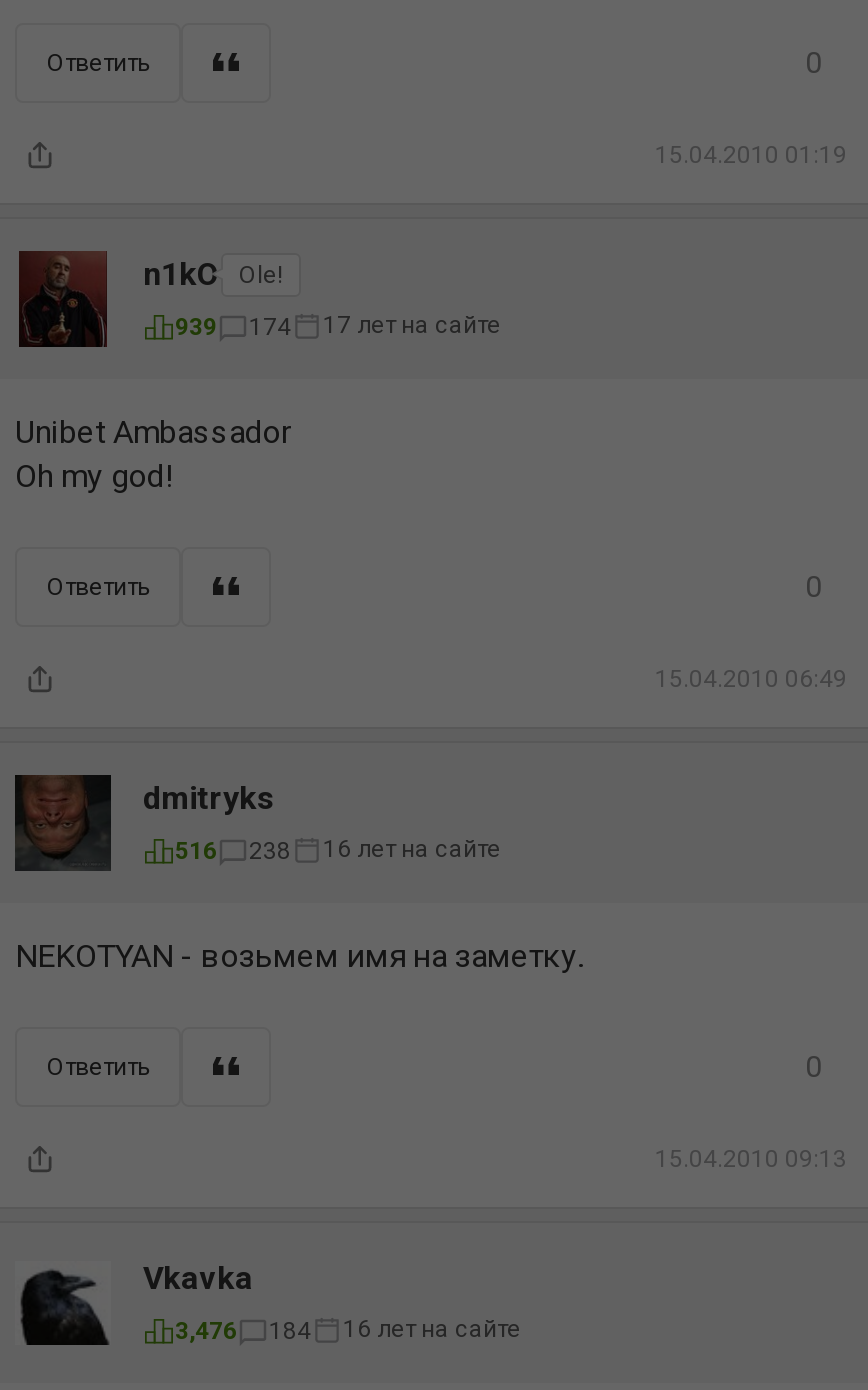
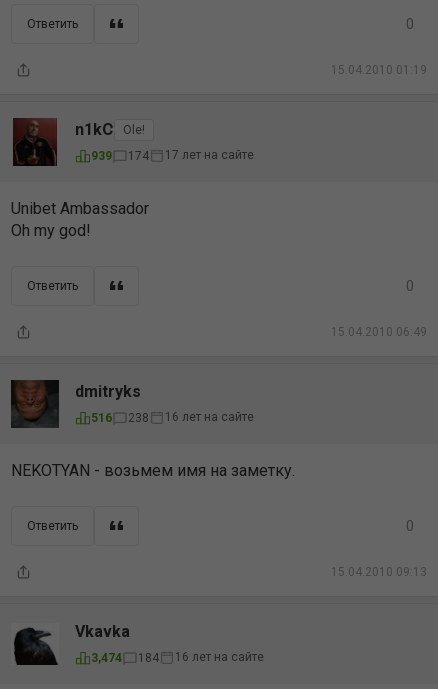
[175,1315,521,1344] 3,476 184 16 лет на сайте -> [91,650,264,664] 3,474 184 16 лет на сайте

